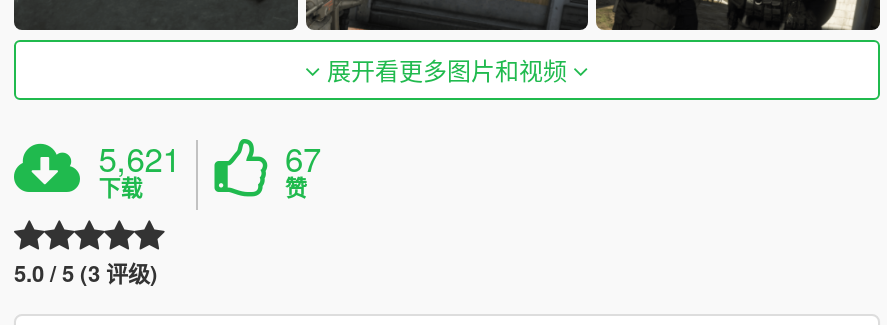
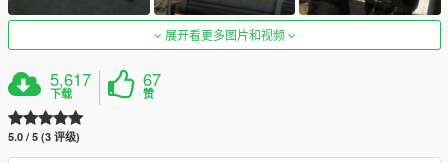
[98,134,180,182] 5,621 -> [50,67,91,91] 5,617

